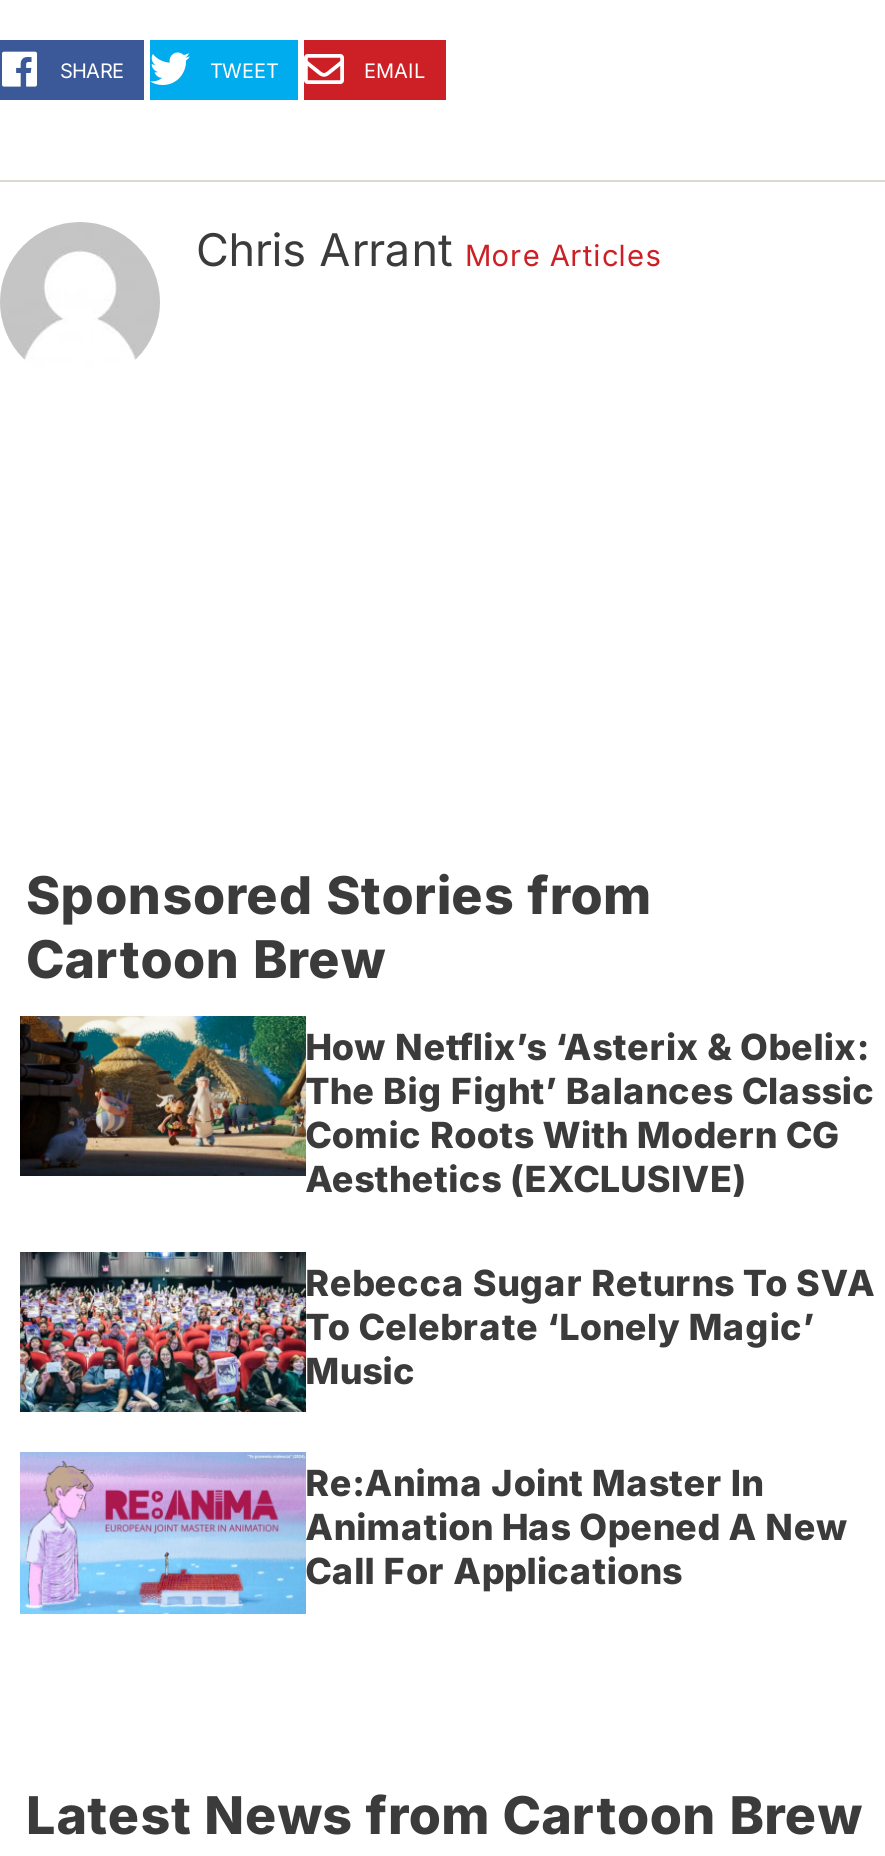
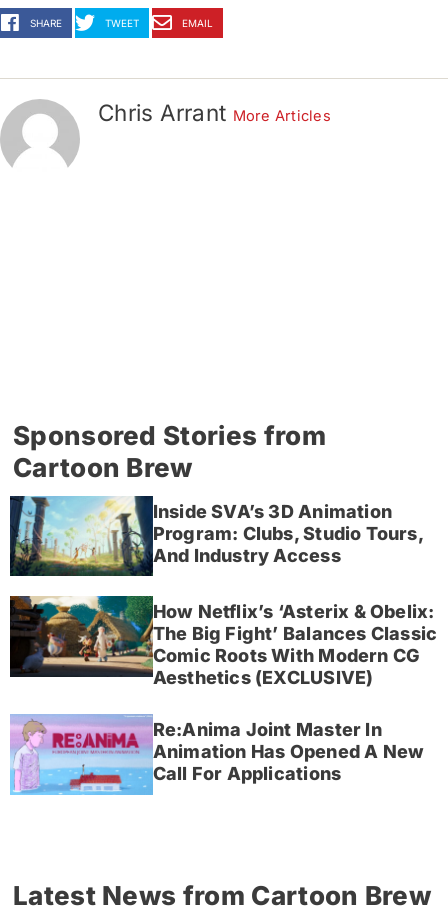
none -> [10,495,424,575] [image] | Inside SVA’s 3D Animation | Program: Clubs, Studio Tours, | And Industry Access
moved [18,1014,875,1200] -> [9,595,437,688]: [image] | How Netflix’s ‘Asterix & Obelix: | The Big Fight’ Balances Classic | Comic Roots With Modern CG | Aesthetics (EXCLUSIVE)
[18,1250,875,1414] [image] | Rebecca Sugar Returns To SVA | To Celebrate ‘Lonely Magic’ | Music -> none

